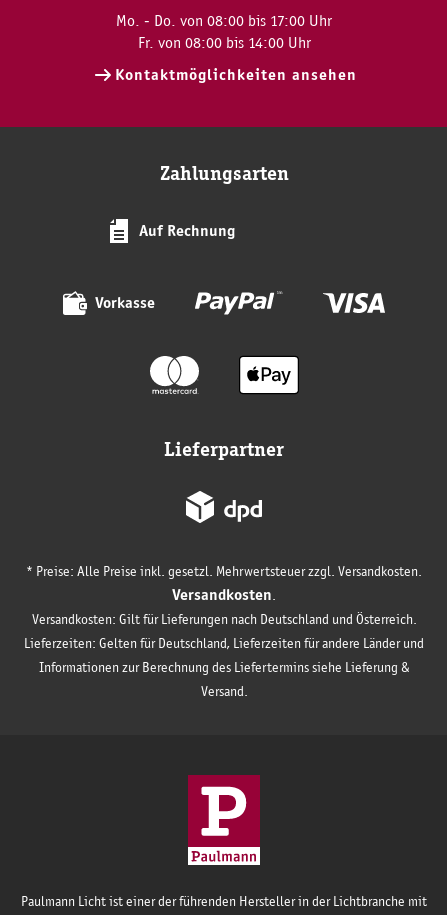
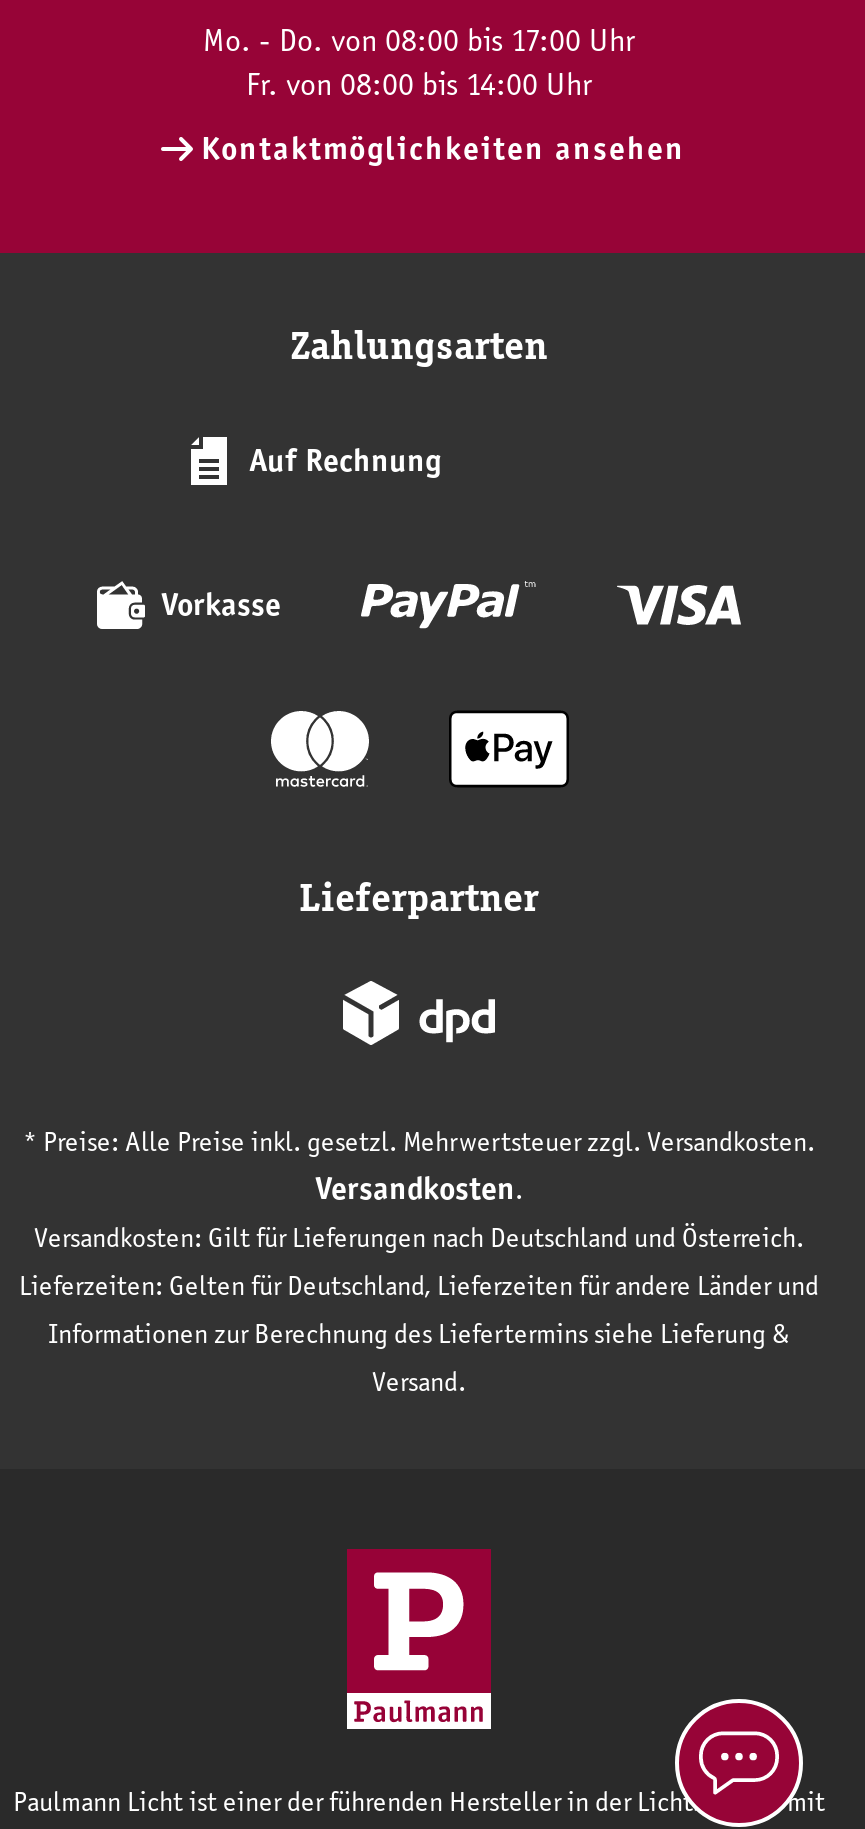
none -> [673,1697,805,1779] [image]

